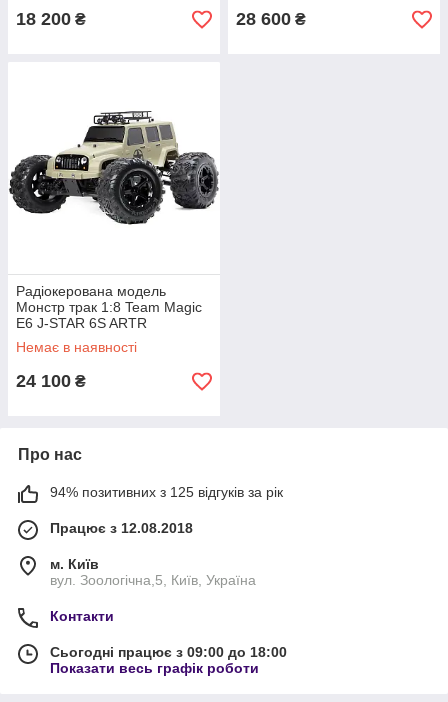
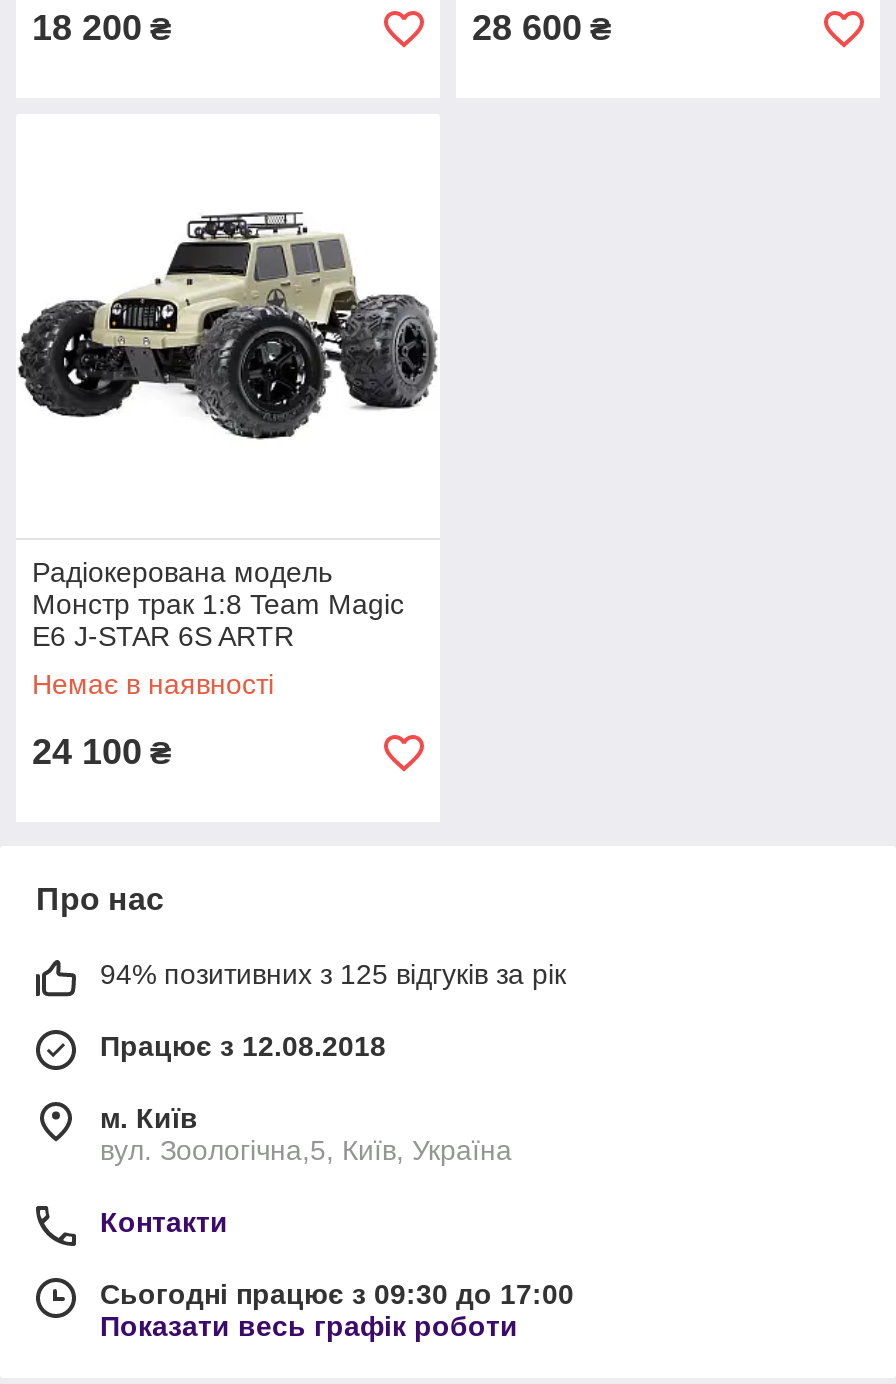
[50,644,287,660] Сьогодні працює з 09:00 до 18:00 -> [100,1278,574,1310] Сьогодні працює з 09:30 до 17:00

